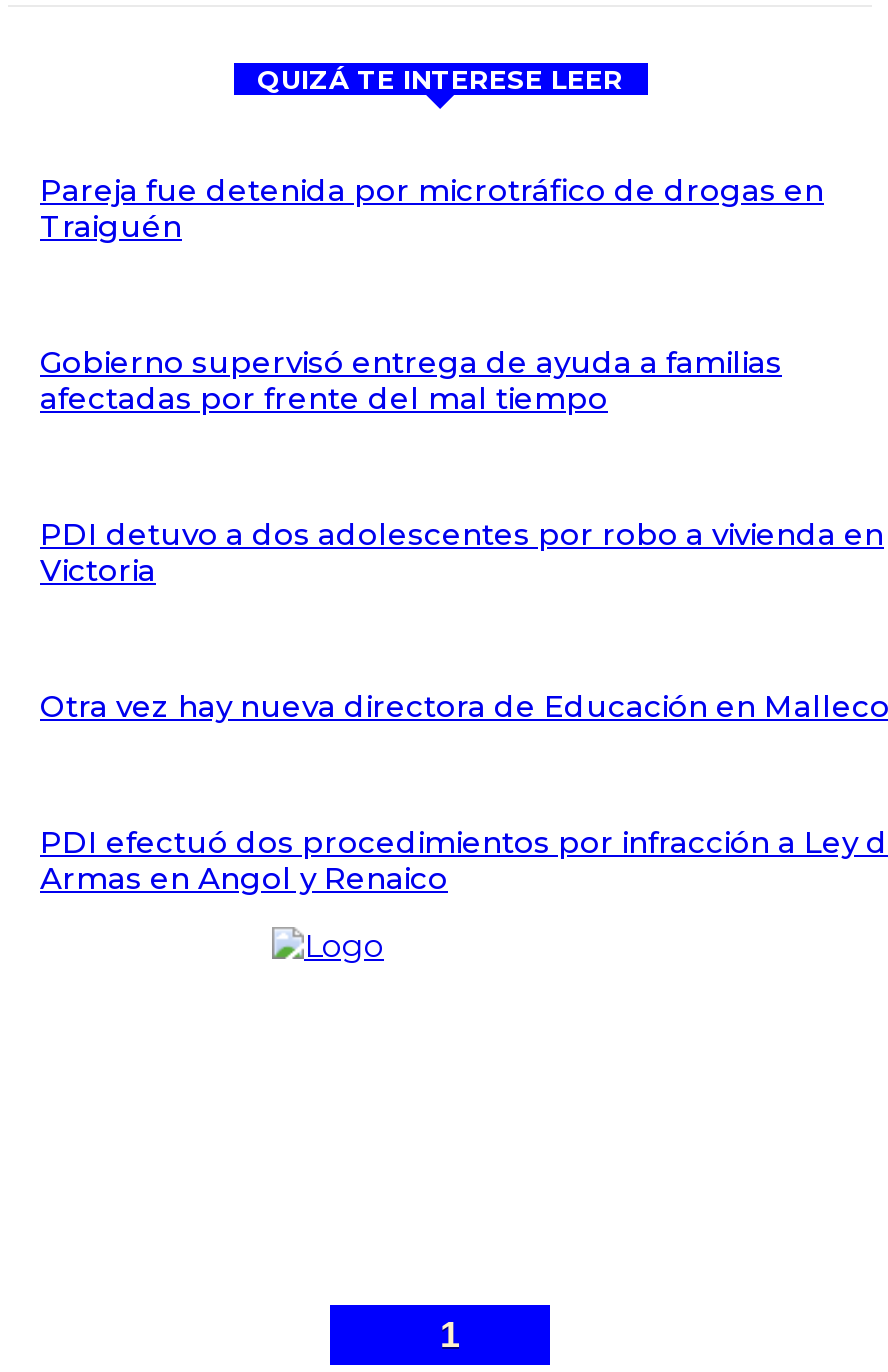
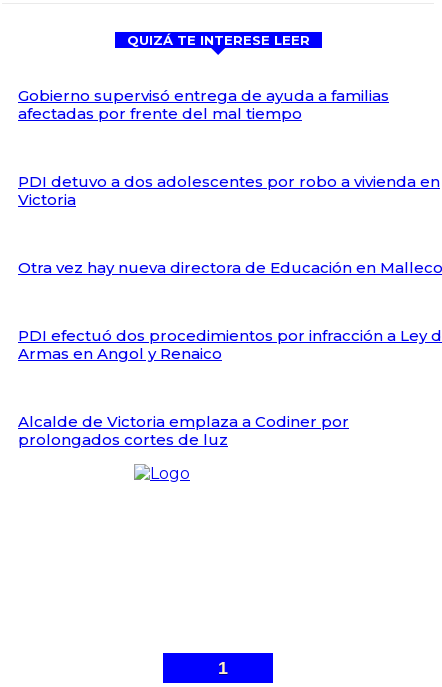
[40,170,824,244] Pareja fue detenida por microtráfico de drogas en | Traiguén -> none
moved [40,342,888,896] -> [18,86,442,363]: Gobierno supervisó entrega de ayuda a familias | afectadas por frente del mal tiempo | PDI detuvo a dos adolescentes por robo a vivienda en | Victoria | Otra vez hay nueva directora de Educación en Malleco | Armas en Angol y Renaico
none -> [18,412,349,449] Alcalde de Victoria emplaza a Codiner por | prolongados cortes de luz

